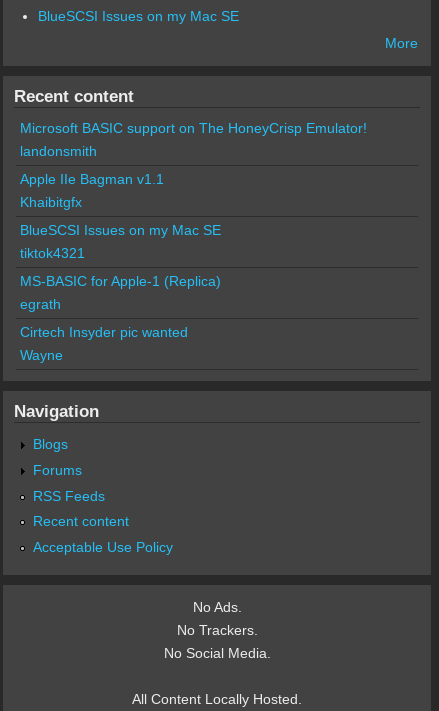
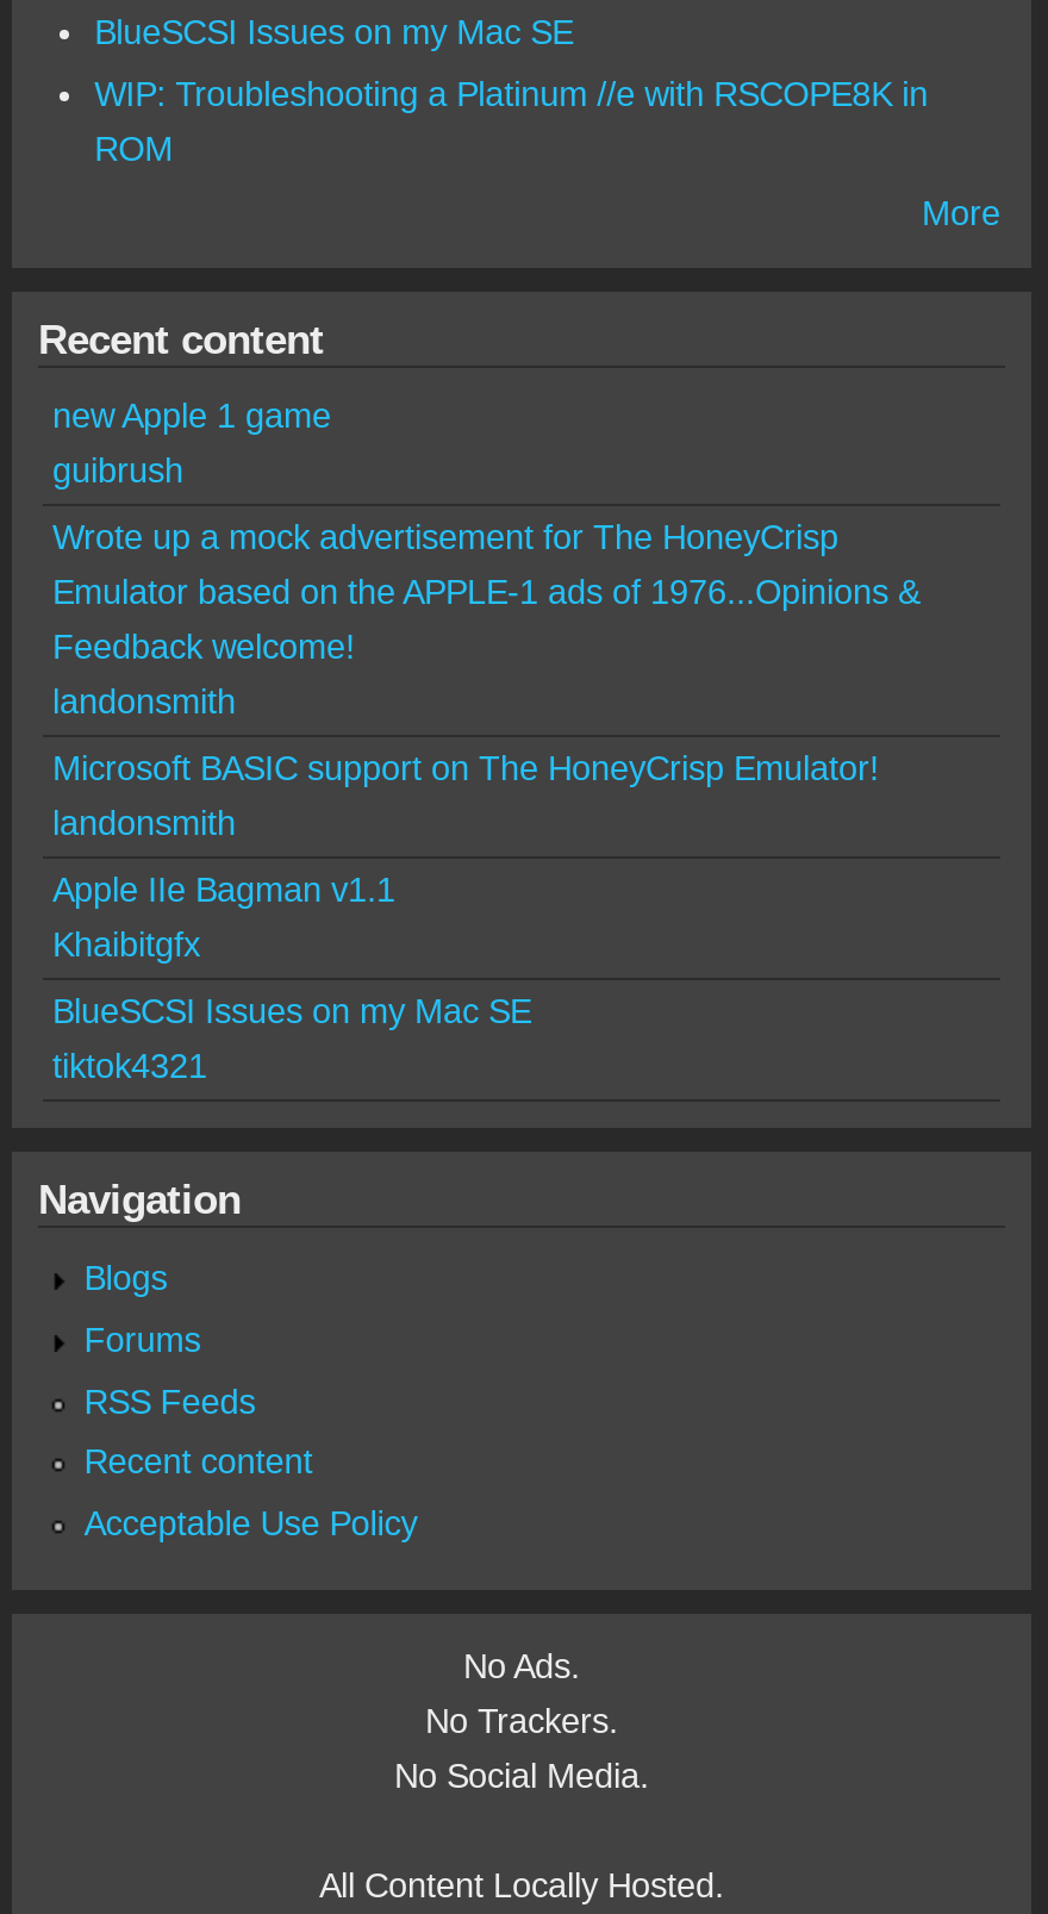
none -> [94,76,928,169] WIP: Troubleshooting a Platinum //e with RSCOPE8K in | ROM
none -> [52,397,919,721] new Apple 1 game | guibrush | Wrote up a mock advertisement for The HoneyCrisp | Emulator based on the APPLE-1 ads of 1976...Opinions & | Feedback welcome! | landonsmith
moved [20,120,367,261] -> [52,749,879,1085]: Microsoft BASIC support on The HoneyCrisp Emulator! | landonsmith | Apple IIe Bagman v1.1 | Khaibitgfx | BlueSCSI Issues on my Mac SE | tiktok4321
[20,273,221,363] MS-BASIC for Apple-1 (Replica) | egrath | Cirtech Insyder pic wanted | Wayne -> none

